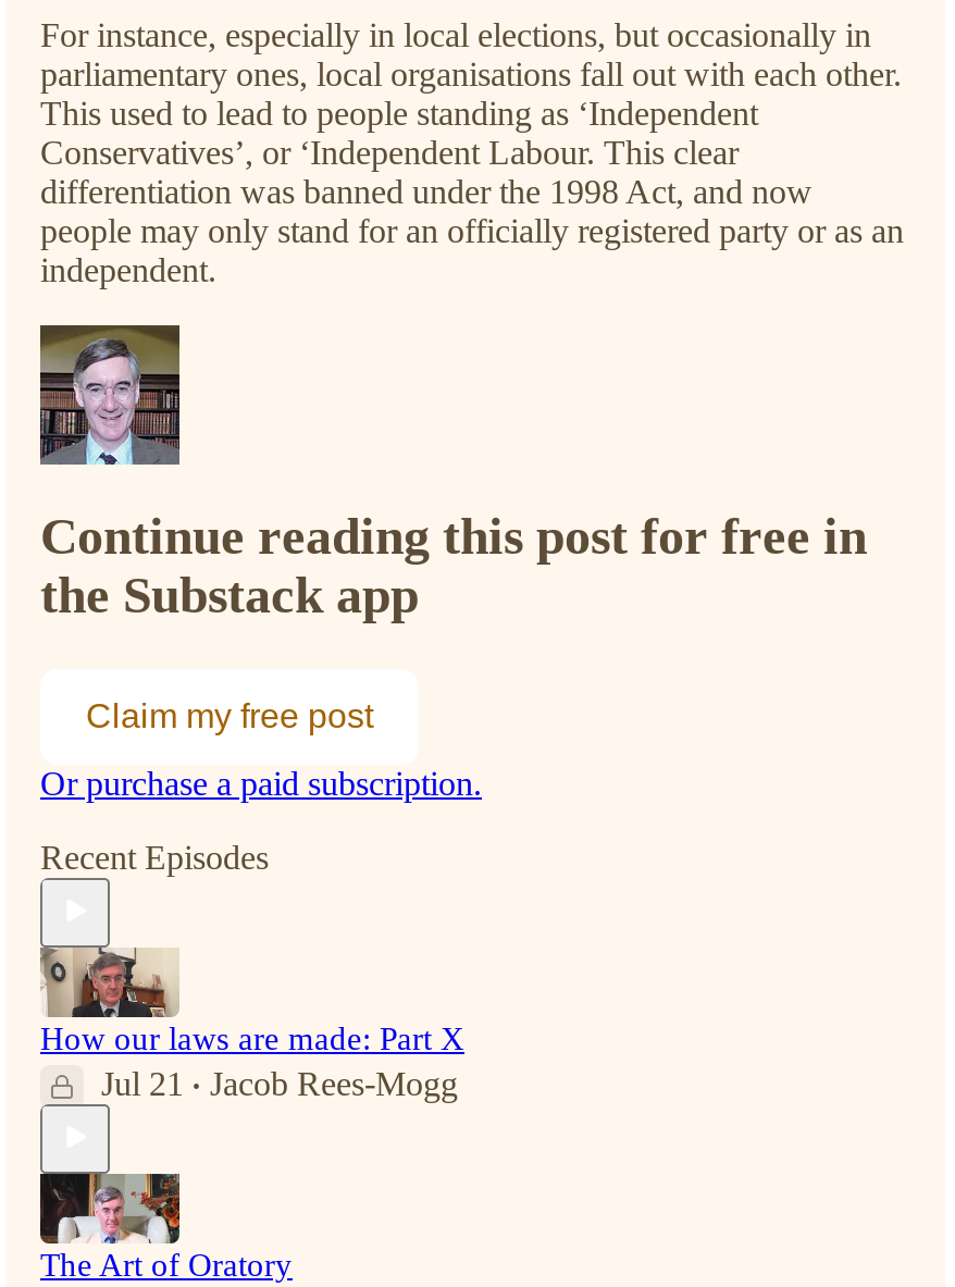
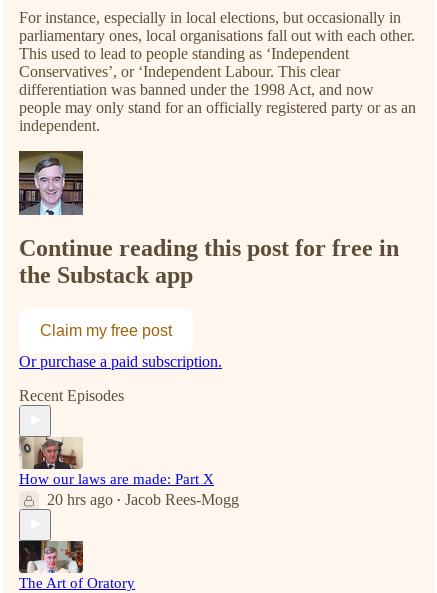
[101,1064,458,1101] Jul 21 • Jacob Rees-Mogg -> [47,491,239,508] 20 hrs ago • Jacob Rees-Mogg

